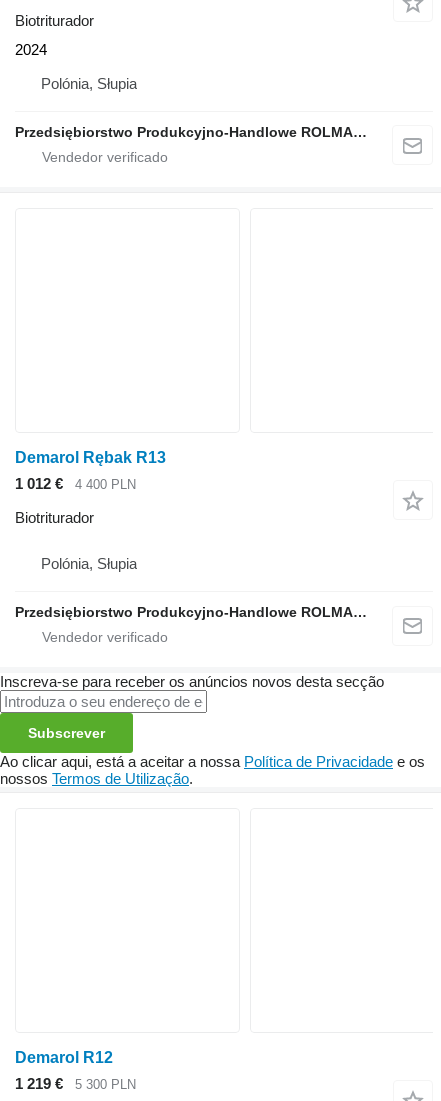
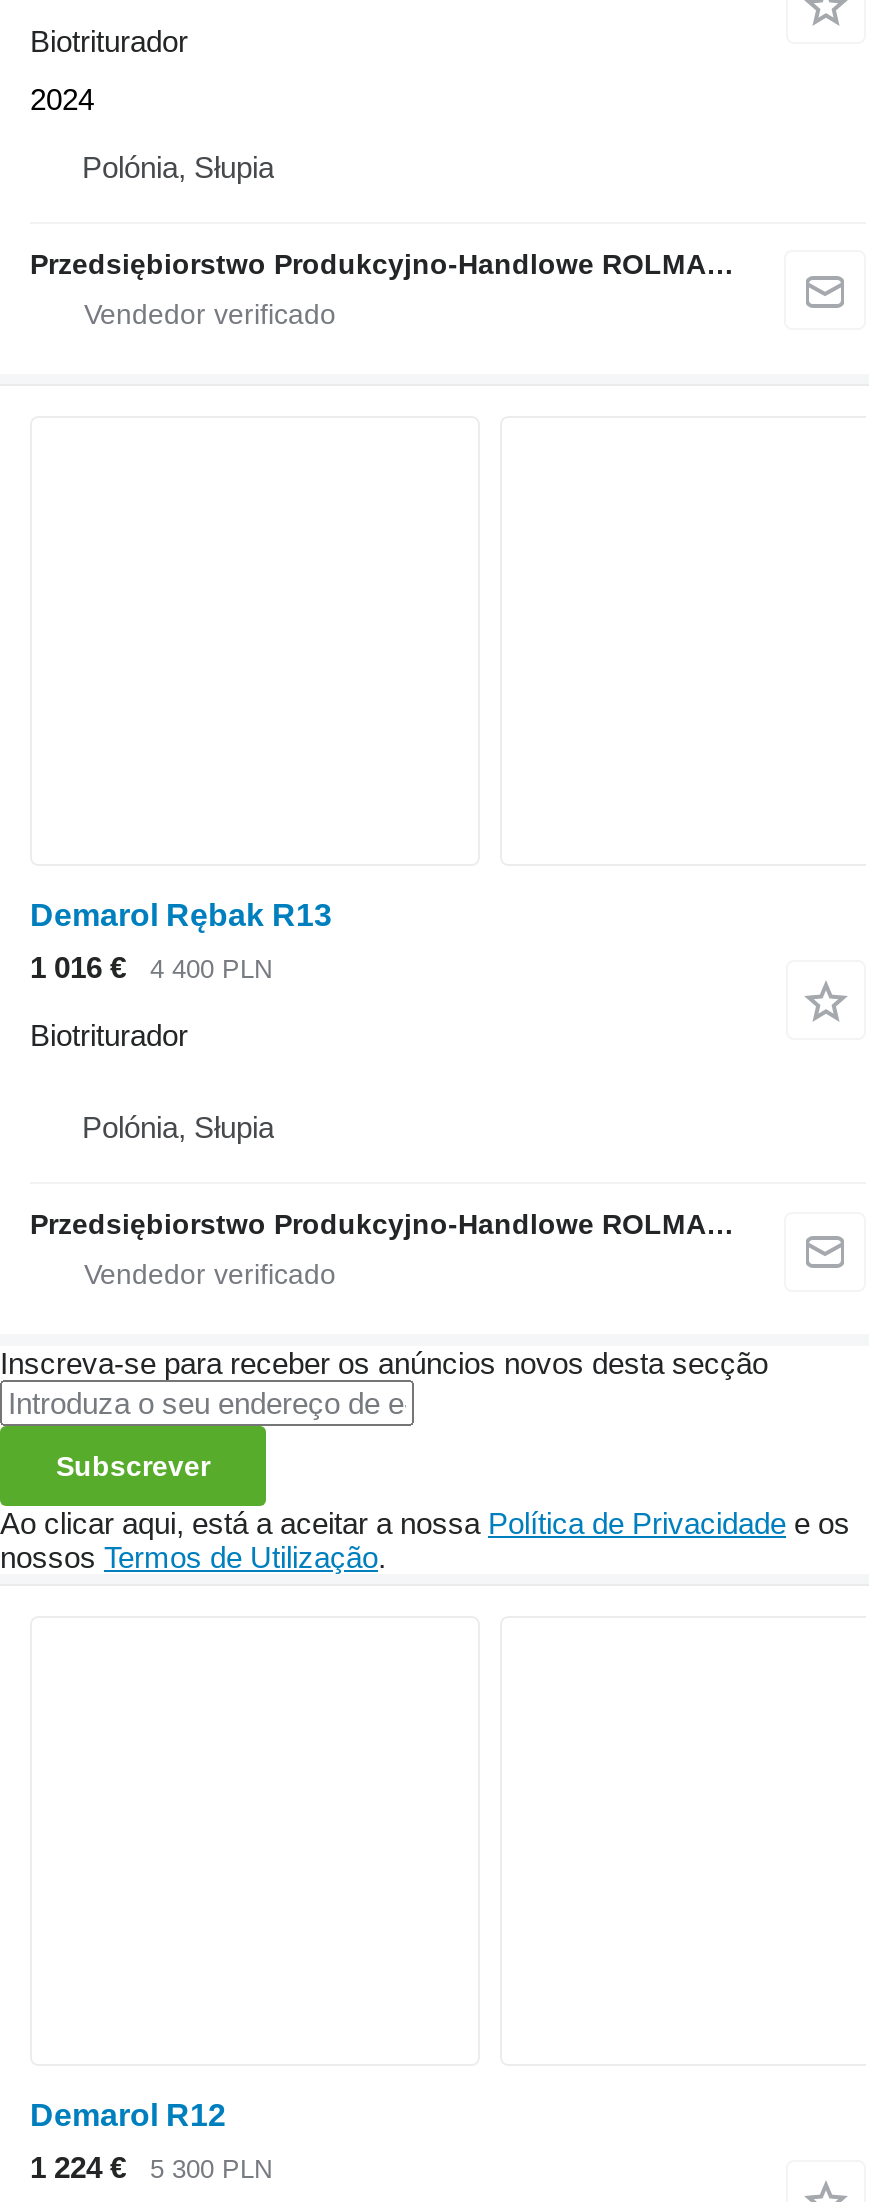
[15,474,136,492] 1 012 € 4 400 PLN -> [30,949,272,983] 1 016 € 4 400 PLN
[15,1075,136,1092] 1 219 € 5 300 PLN -> [30,2150,272,2184] 1 224 € 5 300 PLN

